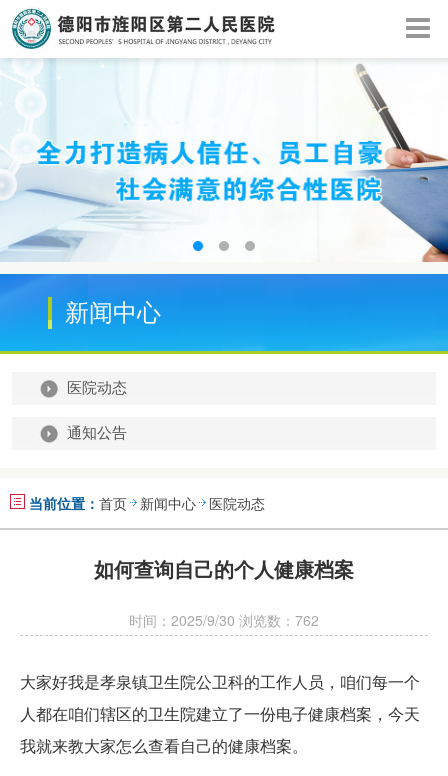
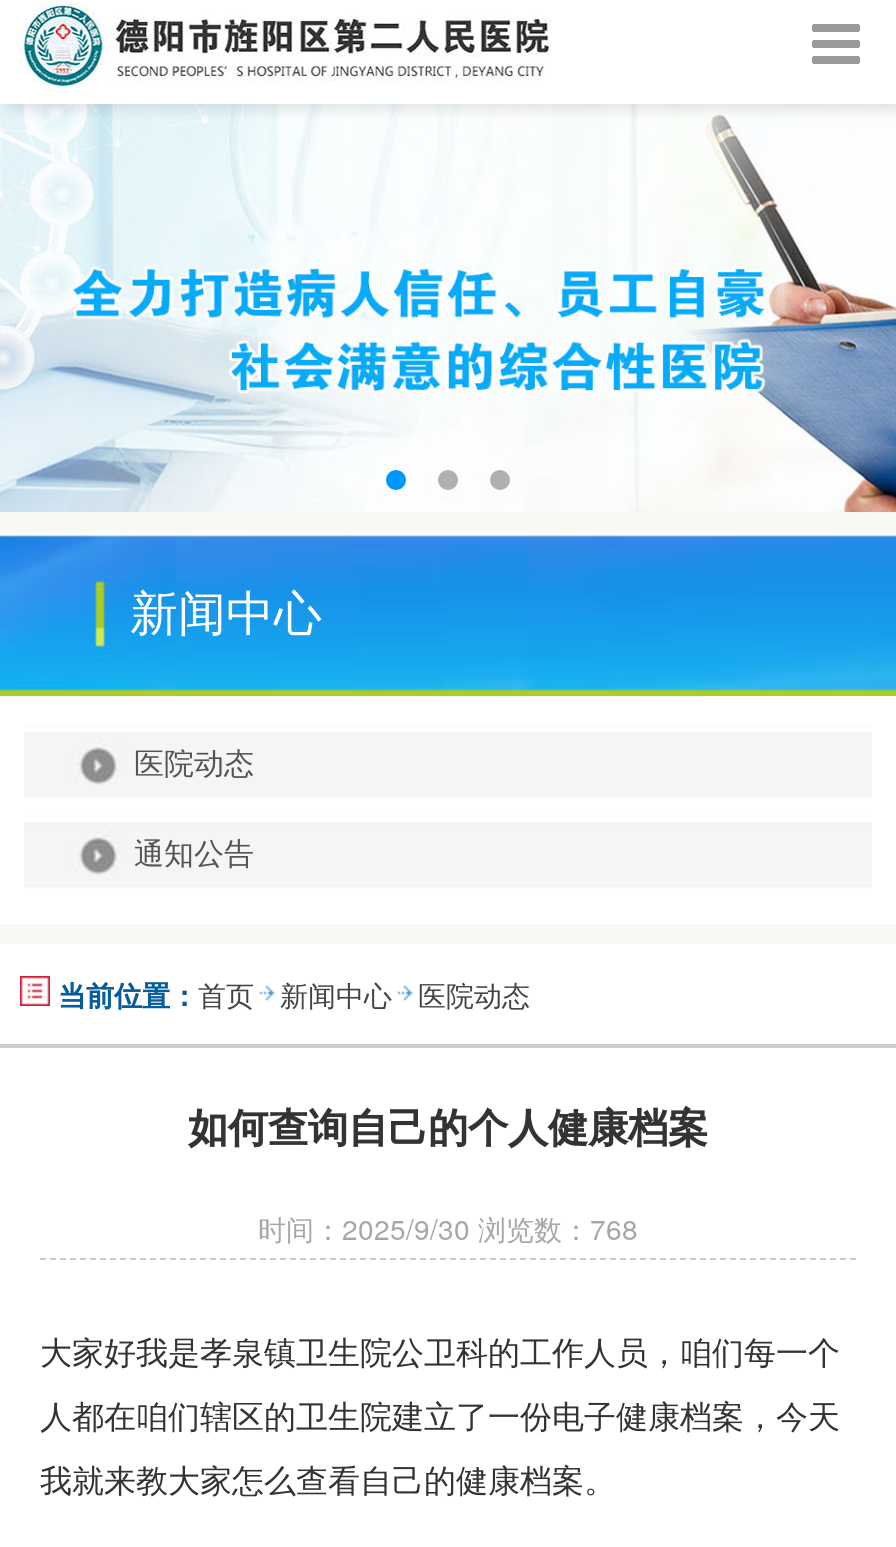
[129,610,319,630] 时间：2025/9/30 浏览数：762 -> [258,1207,638,1247] 时间：2025/9/30 浏览数：768

